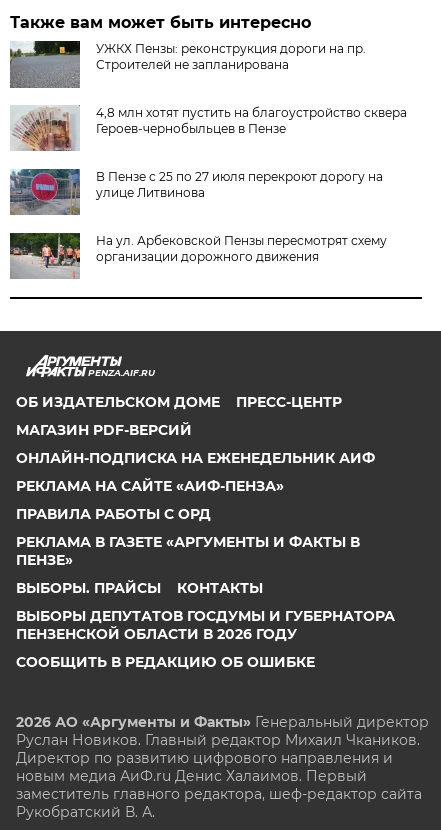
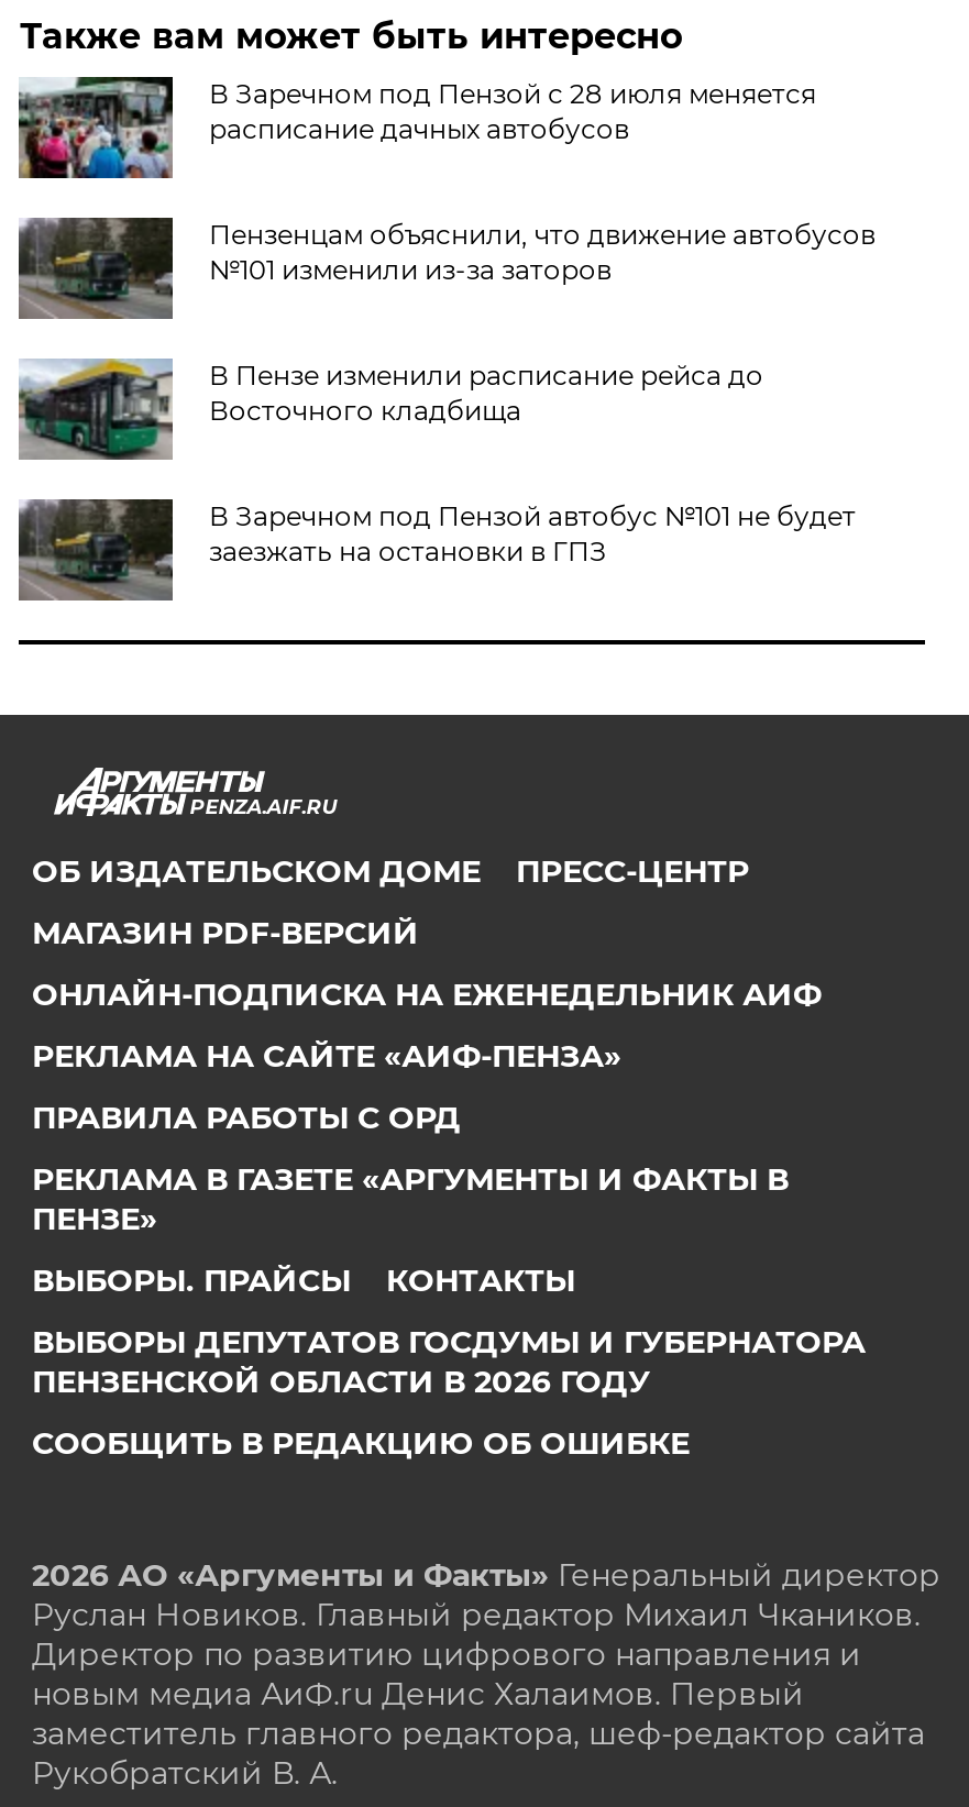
[10,41,366,89] [image] | УЖКХ Пензы: реконструкция дороги на пр. | Строителей не запланирована -> [19,77,816,180] [image] | В Заречном под Пензой с 28 июля меняется | расписание дачных автобусов
[10,105,407,151] [image] | 4,8 млн хотят пустить на благоустройство сквера | Героев-чернобыльцев в Пензе -> [16,216,875,319] [image] | Пензенцам объяснили, что движение автобусов | №101 изменили из-за заторов
[10,168,383,215] [image] | В Пензе с 25 по 27 июля перекроют дорогу на | улице Литвинова -> [19,356,763,460] [image] | В Пензе изменили расписание рейса до | Восточного кладбища
[9,232,387,280] [image] | На ул. Арбековской Пензы пересмотрят схему | организации дорожного движения -> [16,497,855,603] [image] | В Заречном под Пензой автобус №101 не будет | заезжать на остановки в ГПЗ

